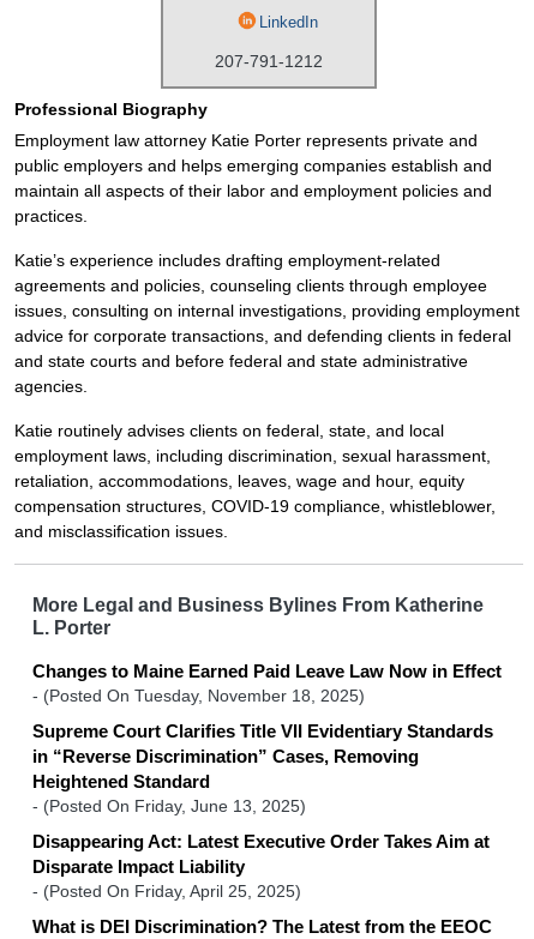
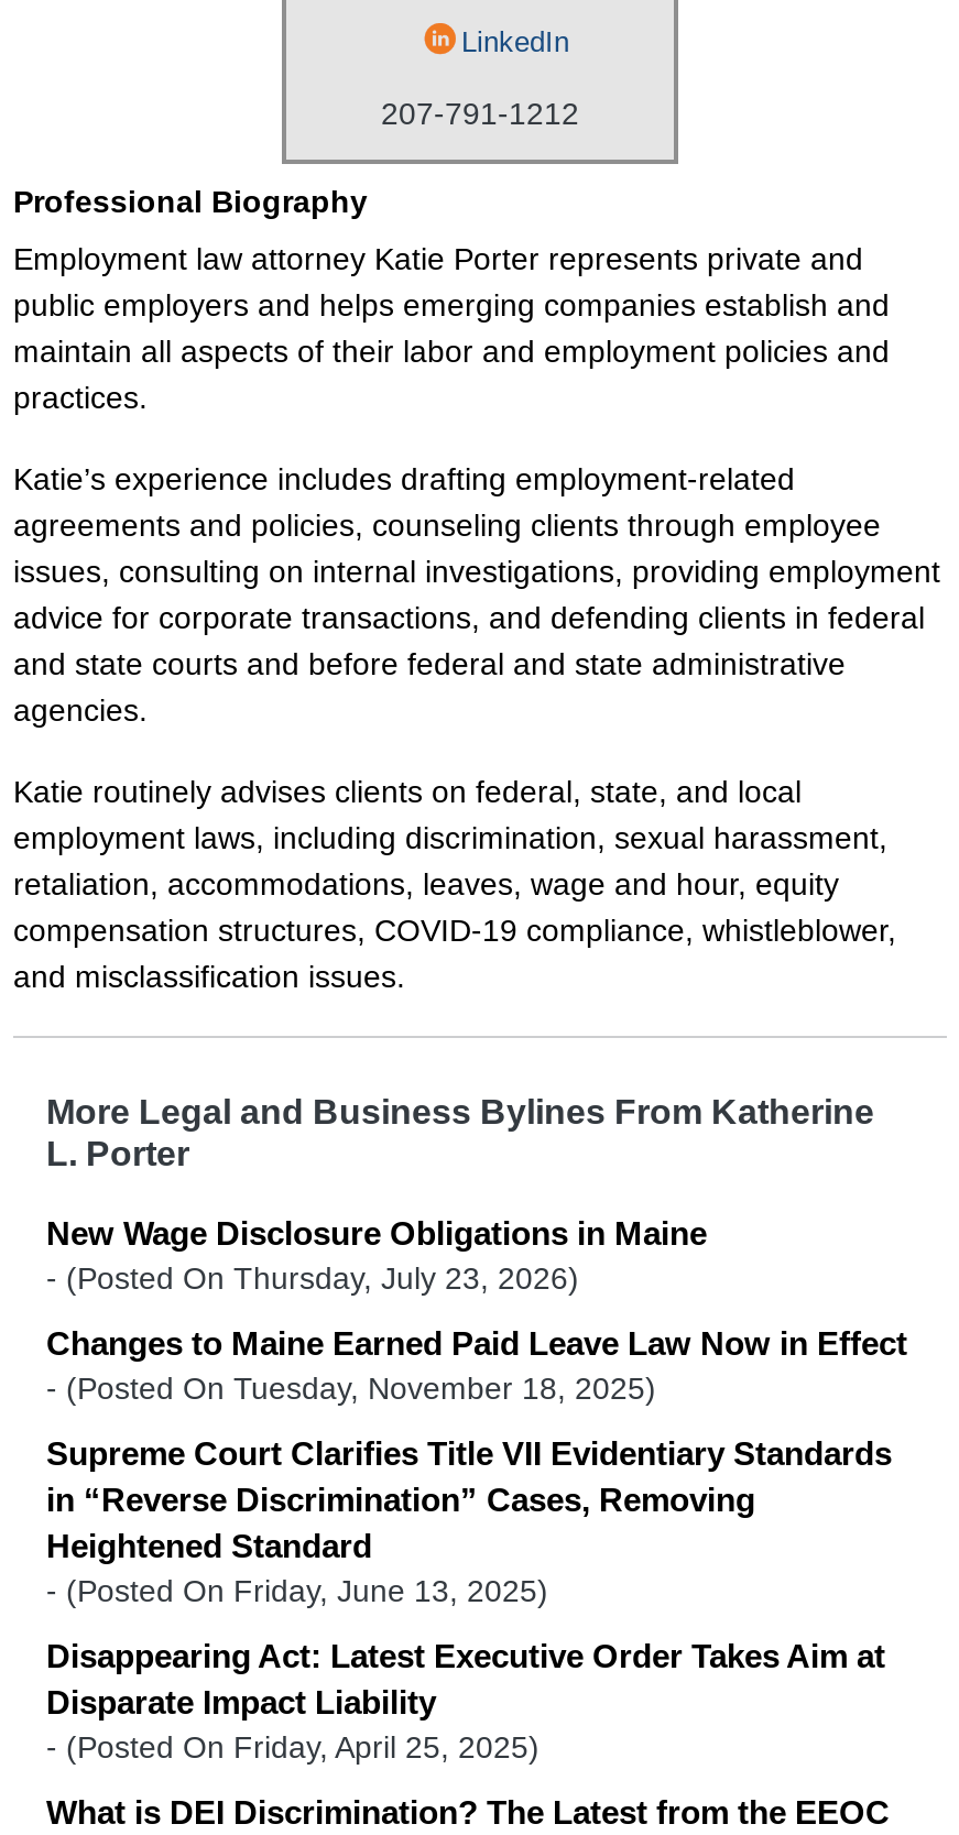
none -> [46,1214,707,1296] New Wage Disclosure Obligations in Maine | - (Posted On Thursday, July 23, 2026)

